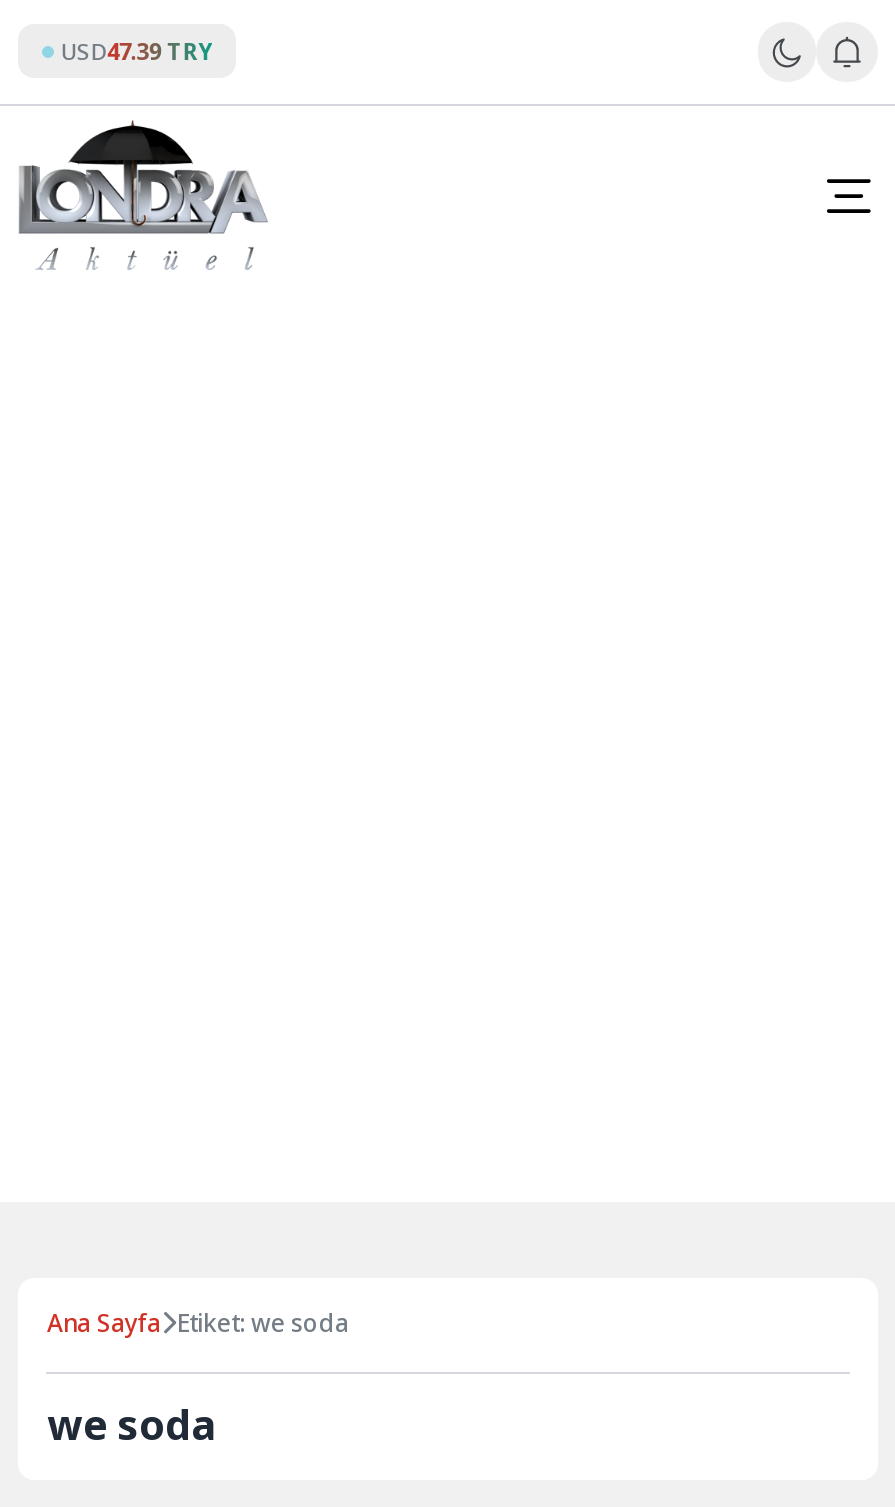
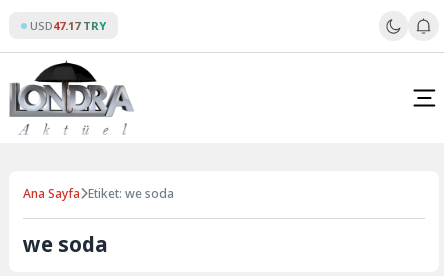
[61,37,213,67] USD47.39 TRY -> [30,18,106,33] USD47.17 TRY

